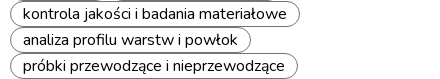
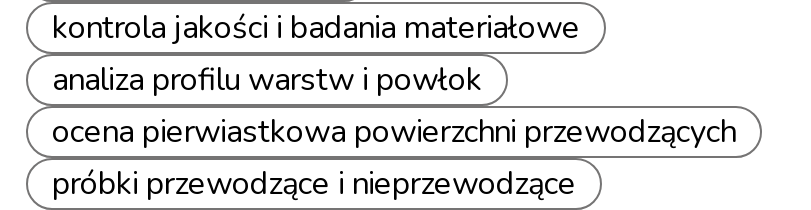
none -> [52,110,736,154] ocena pierwiastkowa powierzchni przewodzących

